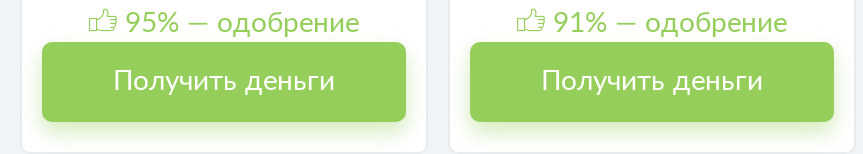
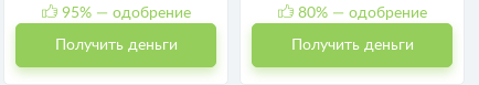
[553,9,787,37] 91% — одобрение -> [297,5,427,21] 80% — одобрение

